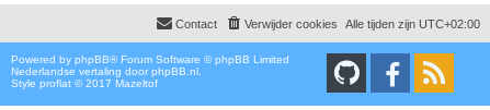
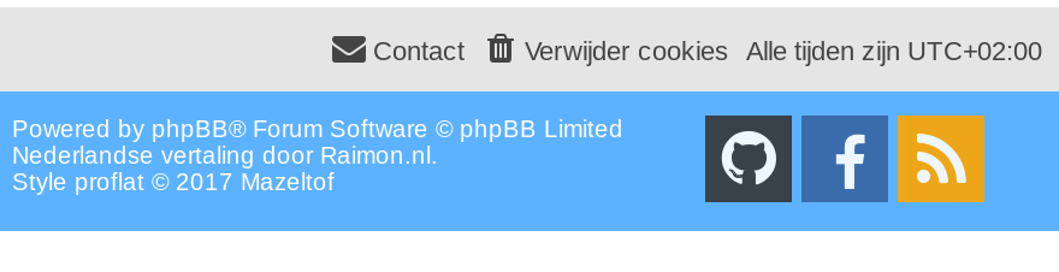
[11,65,202,77] Nederlandse vertaling door phpBB.nl. -> [12,141,438,168] Nederlandse vertaling door Raimon.nl.

